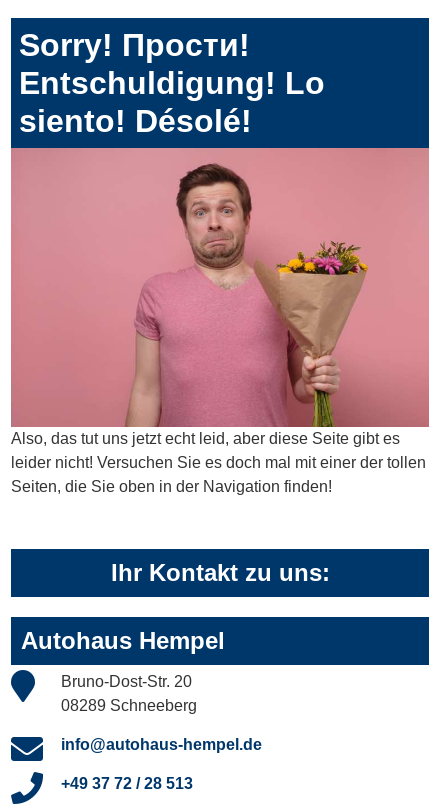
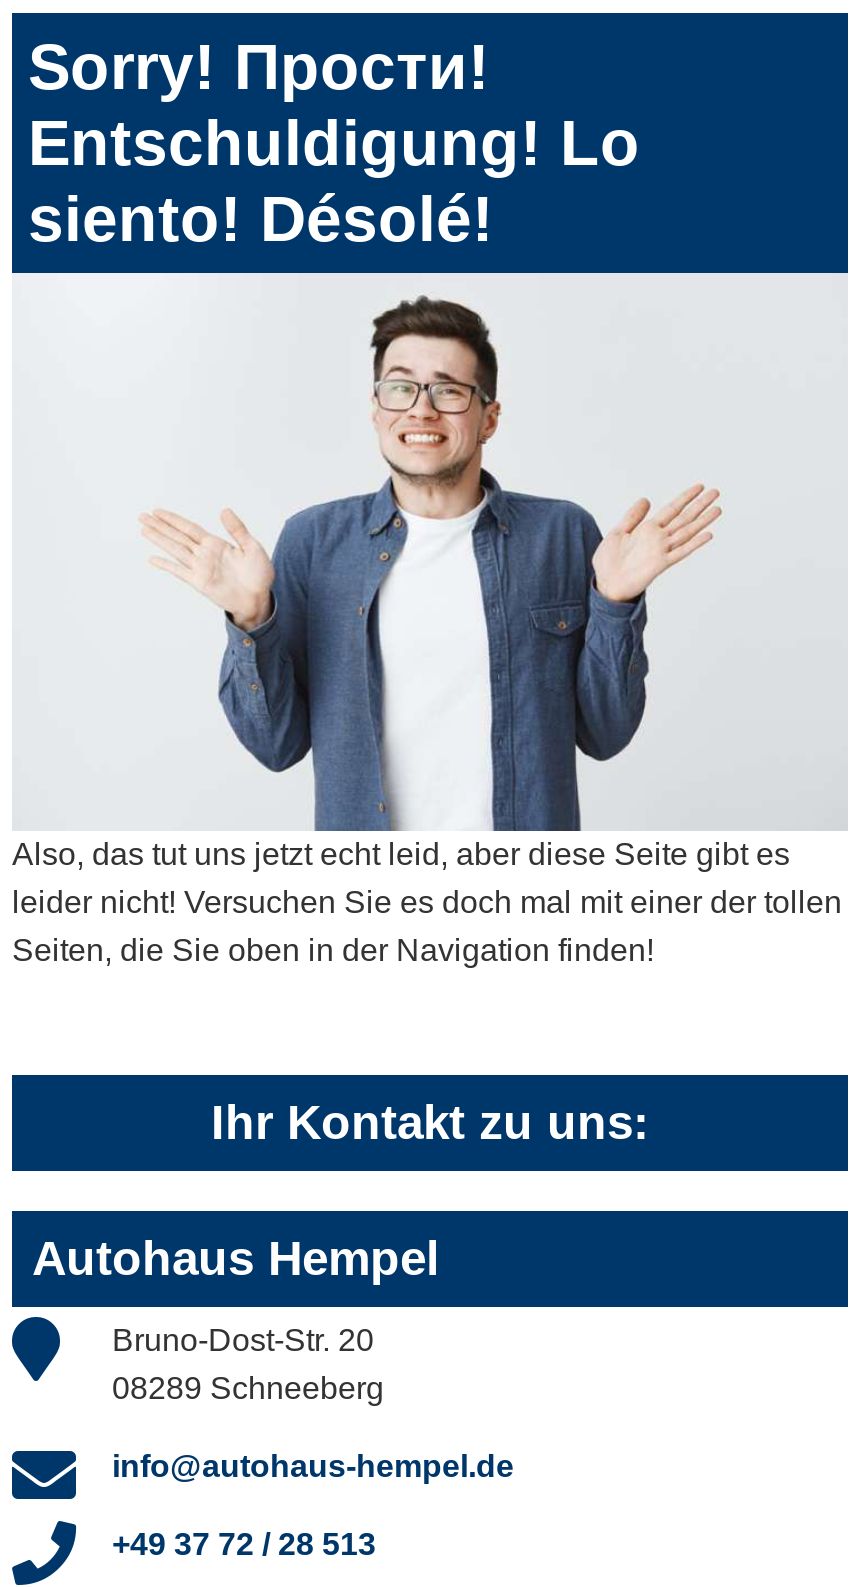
[11,147,429,427] [image] -> [14,271,846,831] [image]

